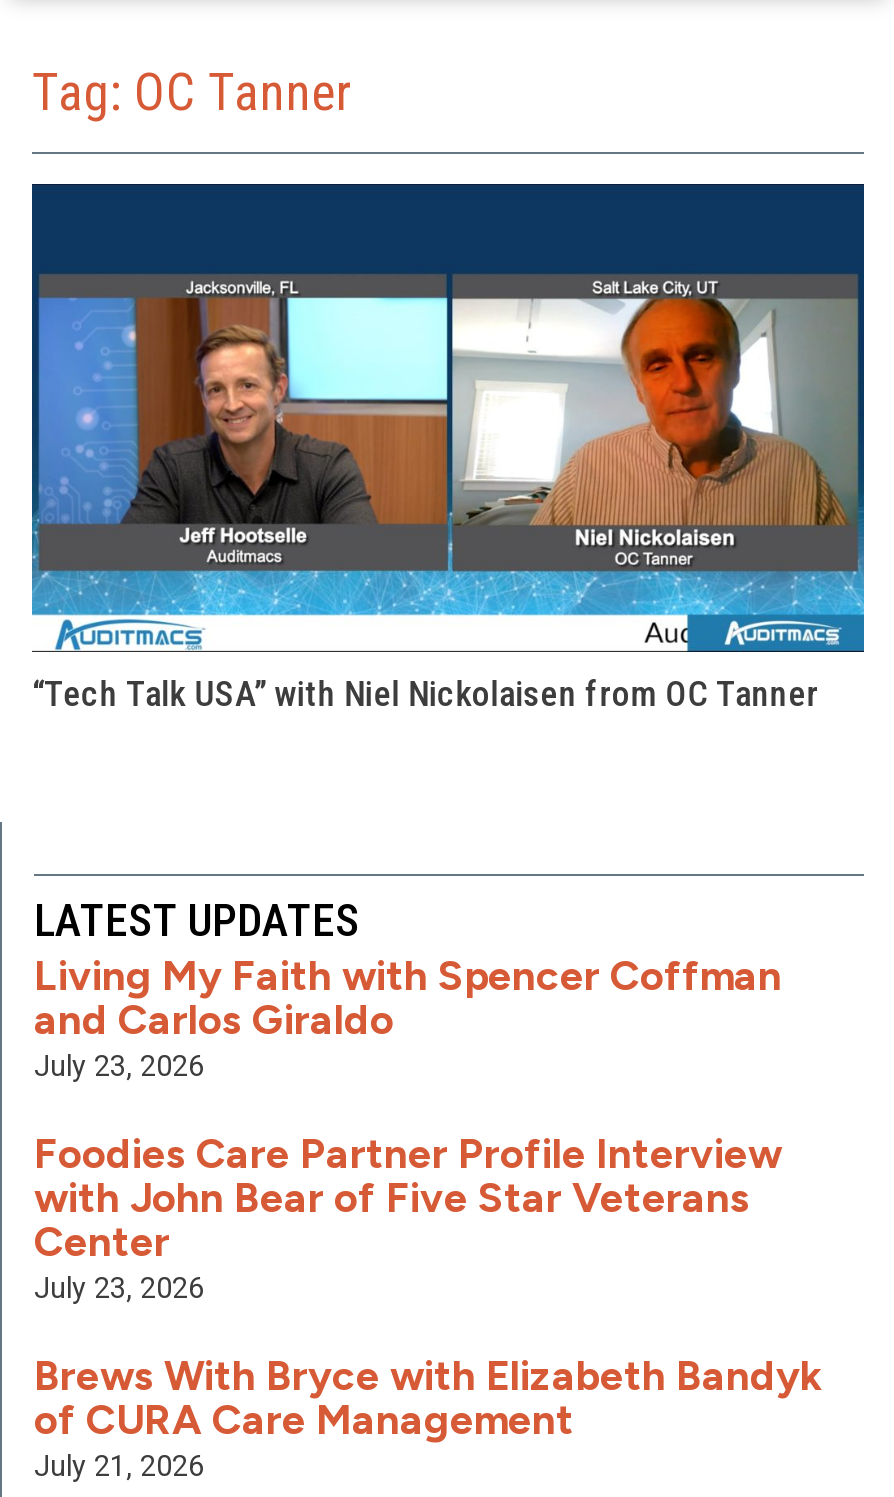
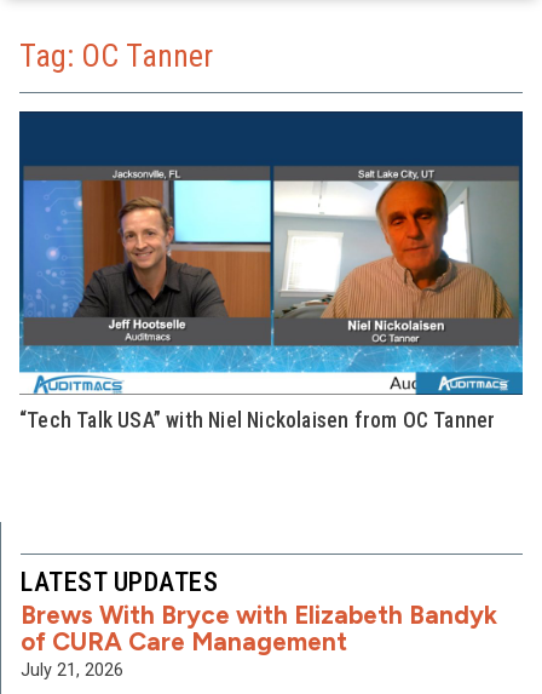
moved [34,894,360,946] -> [21,566,218,597]: LATEST UPDATES
[34,950,782,1306] Living My Faith with Spencer Coffman | and Carlos Giraldo | July 23, 2026 | Foodies Care Partner Profile Interview | with John Bear of Five Star Veterans | Center | July 23, 2026 -> none

